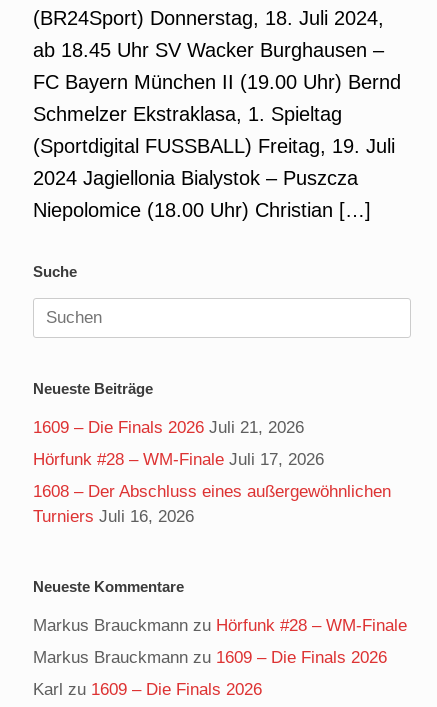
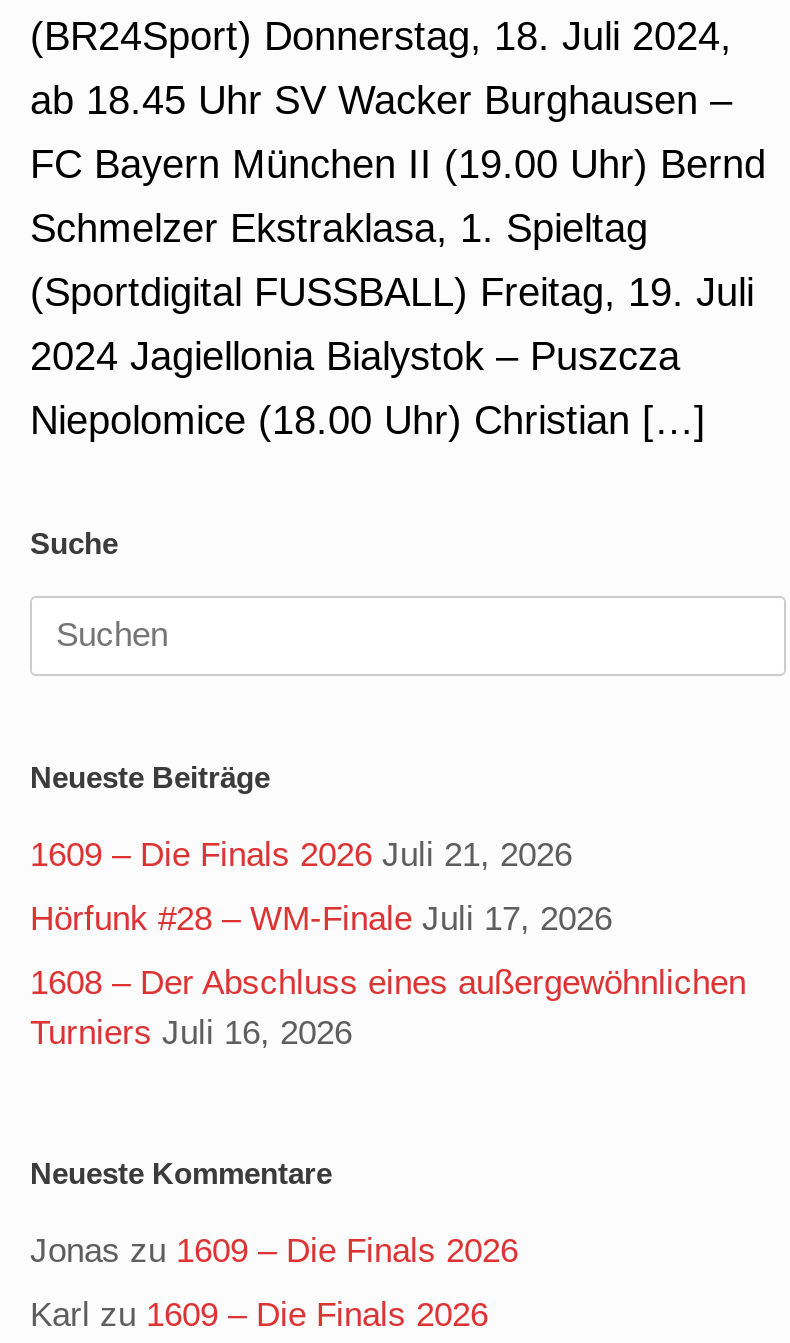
[33,616,407,667] Markus Brauckmann zu Hörfunk #28 – WM-Finale | Markus Brauckmann zu 1609 – Die Finals 2026 -> [30,1232,518,1270] Jonas zu 1609 – Die Finals 2026

